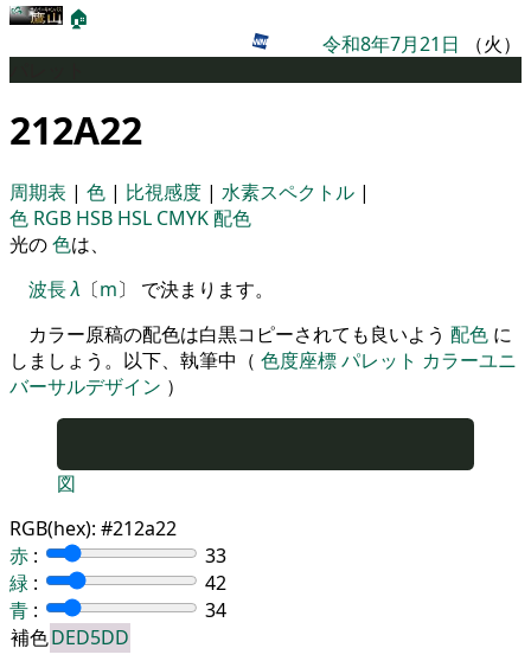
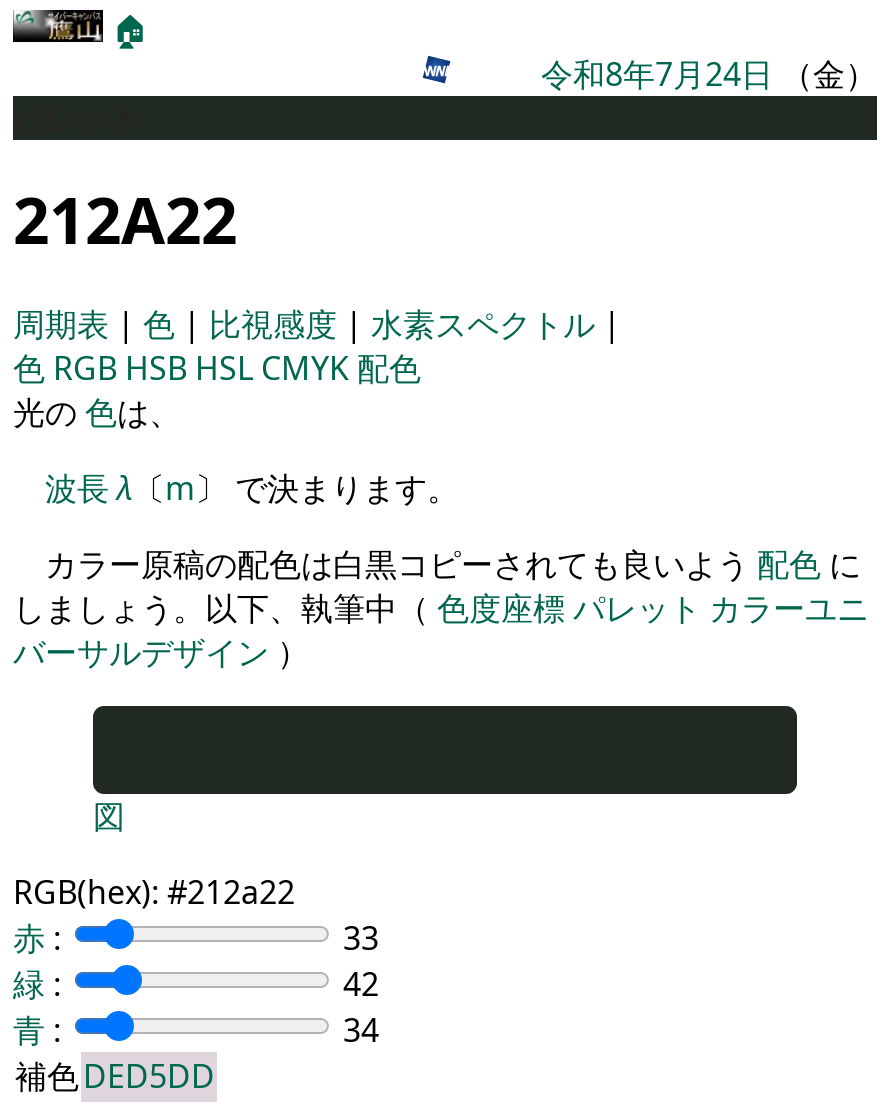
[322,31,522,57] 令和8年7月21日（火） -> [541,52,877,96] 令和8年7月24日（金）

